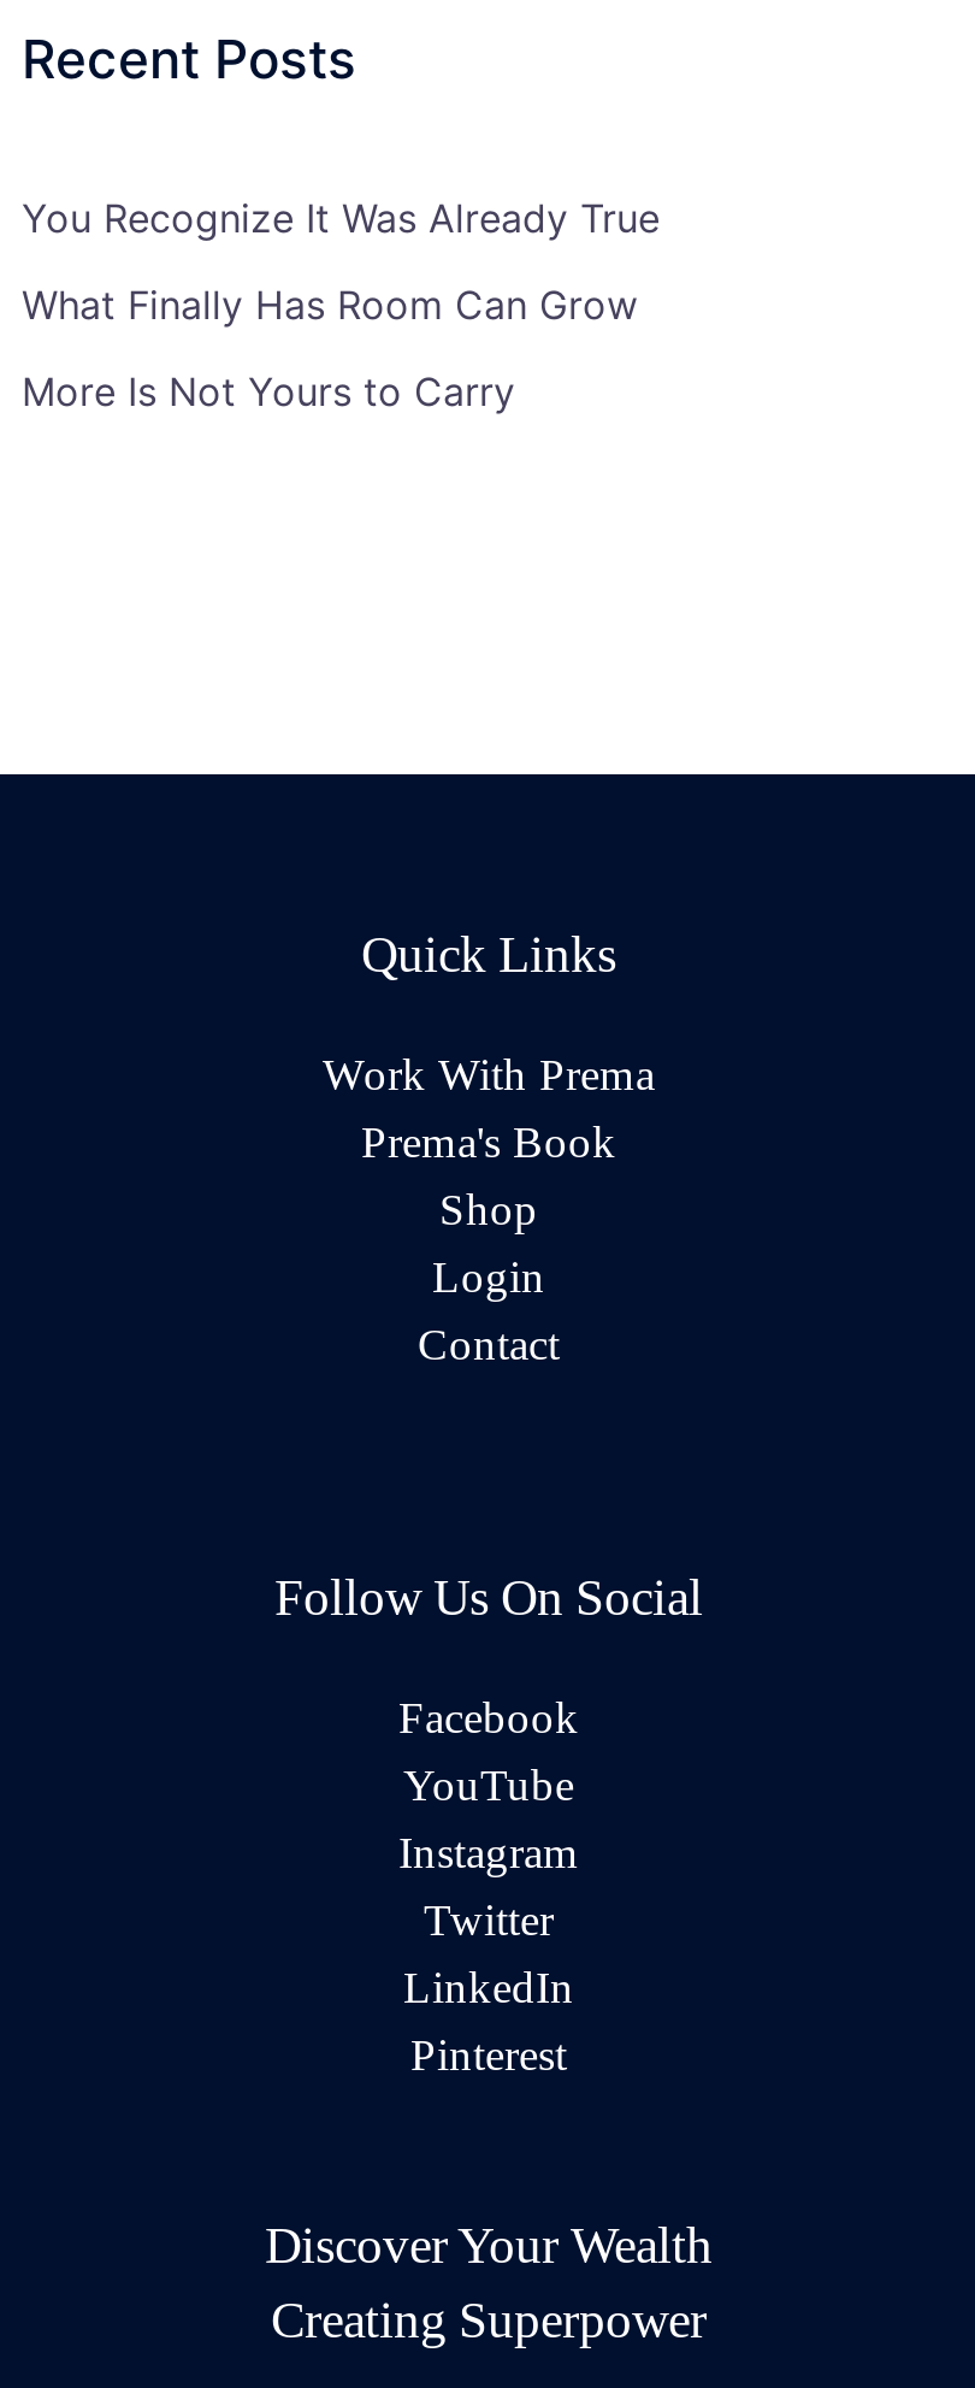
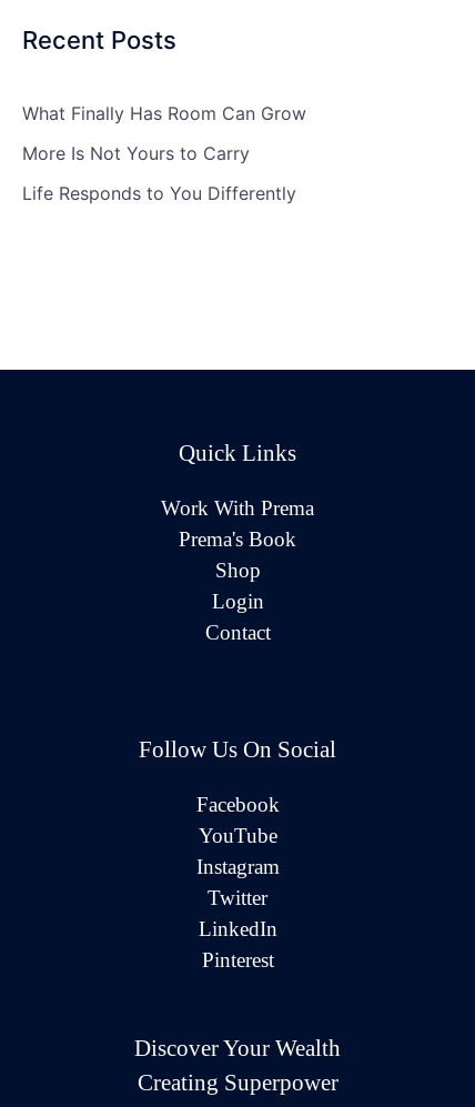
[22,195,660,243] You Recognize It Was Already True -> none
moved [22,282,638,416] -> [22,102,306,164]: What Finally Has Room Can Grow | More Is Not Yours to Carry
none -> [22,182,296,204] Life Responds to You Differently

